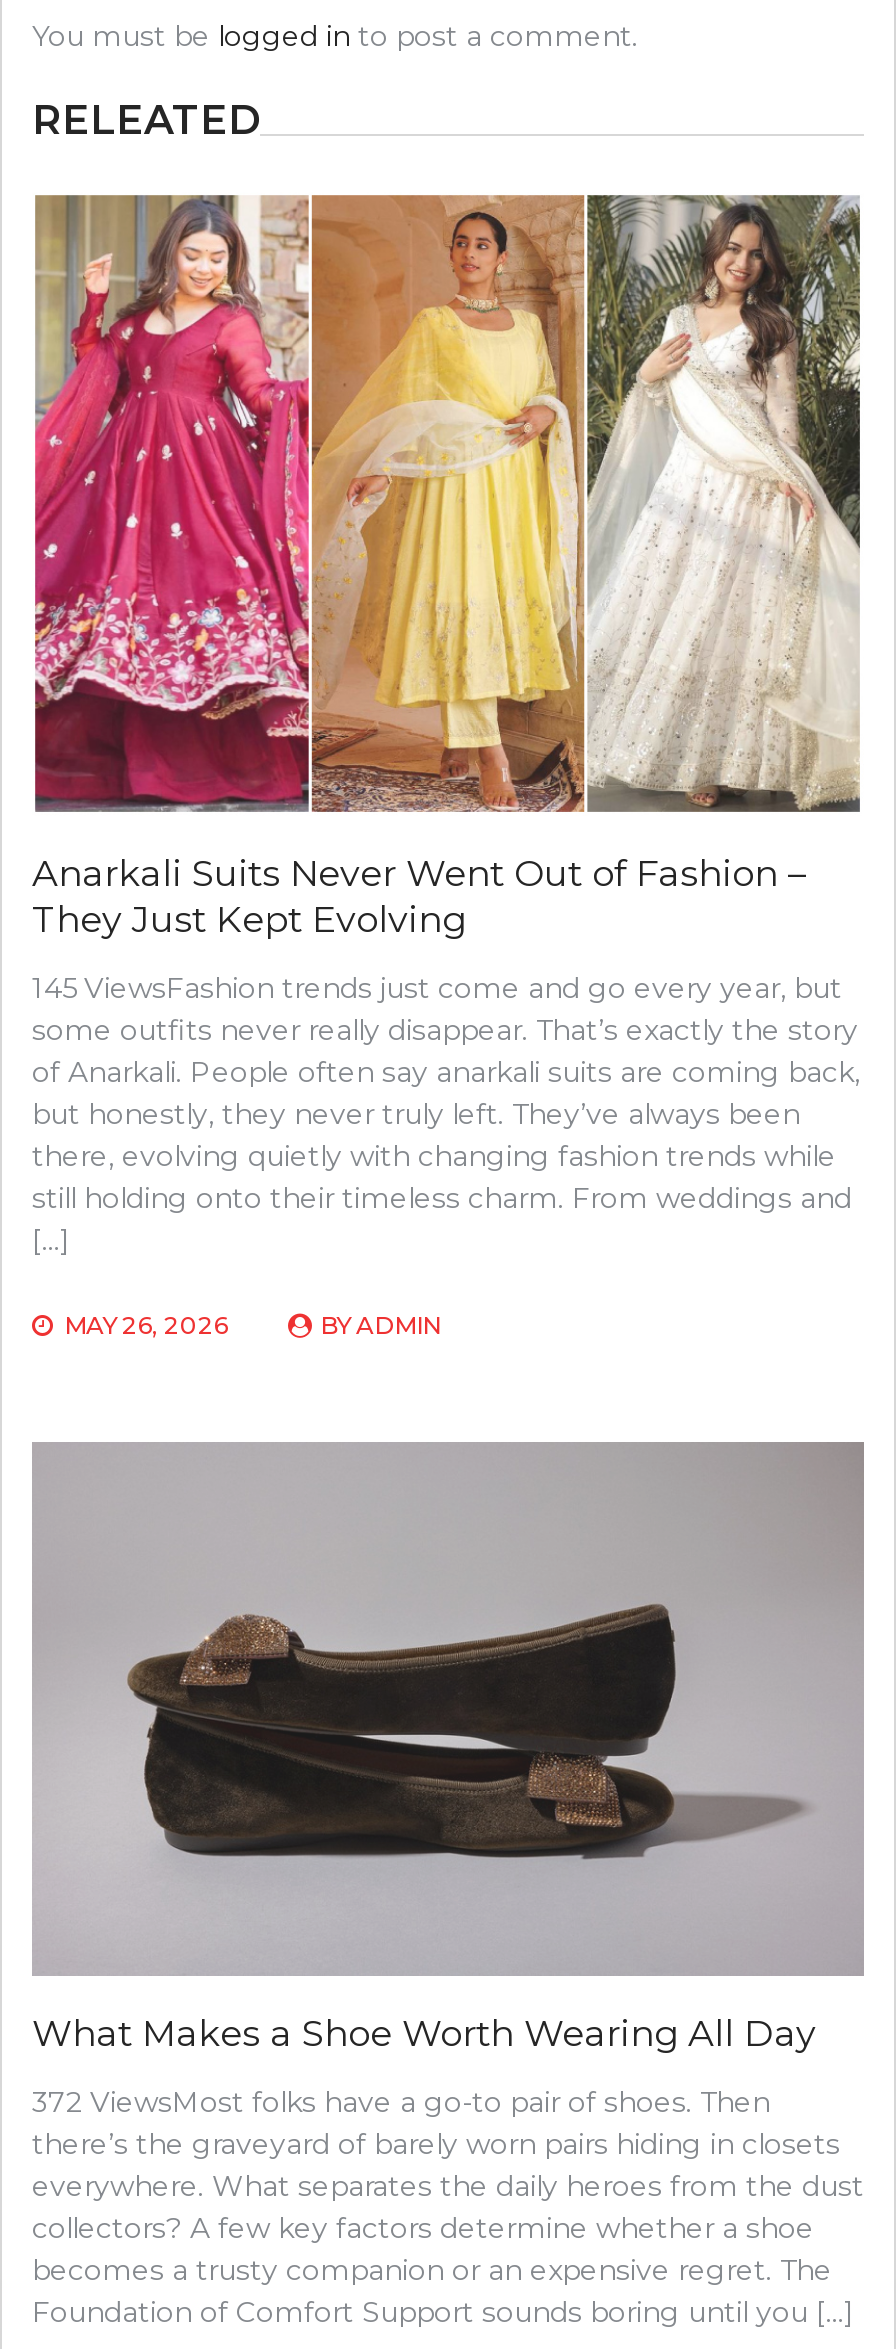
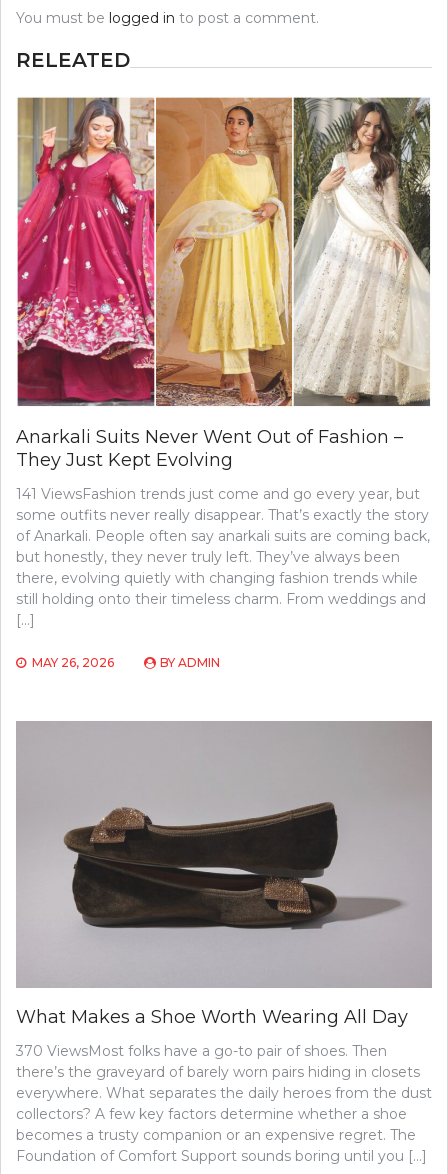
[32,969,842,1005] 145 ViewsFashion trends just come and go every year, but -> [16,485,420,503] 141 ViewsFashion trends just come and go every year, but
[32,2084,770,2120] 372 ViewsMost folks have a go-to pair of shoes. Then -> [16,1042,387,1060] 370 ViewsMost folks have a go-to pair of shoes. Then

